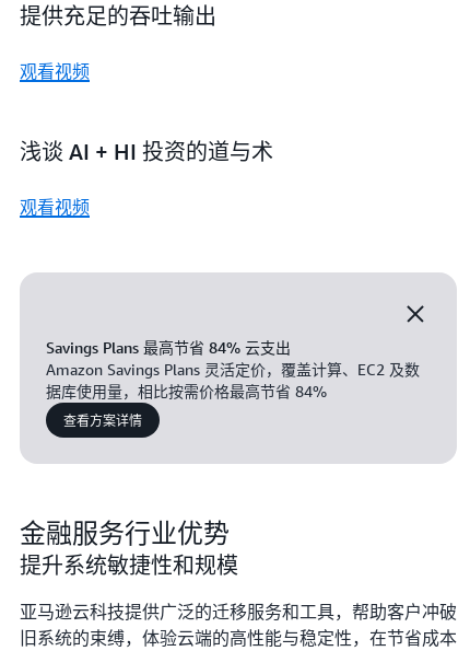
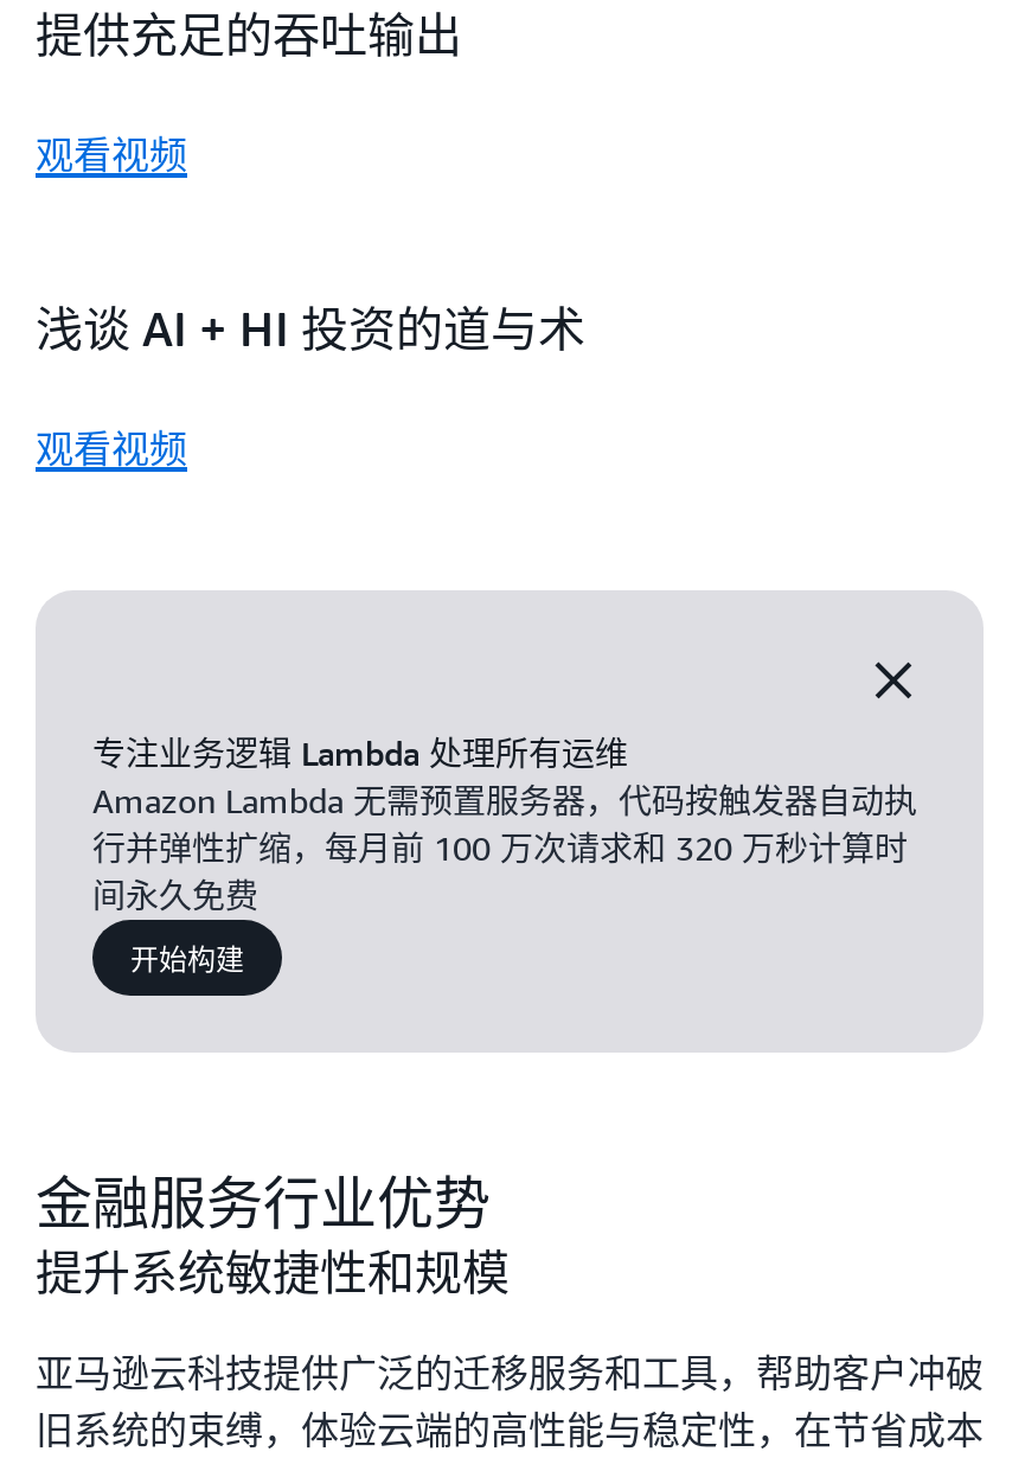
[46,338,420,400] Savings Plans 最高节省 84% 云支出 | Amazon Savings Plans 灵活定价，覆盖计算、EC2 及数 | 据库使用量，相比按需价格最高节省 84% -> [92,733,917,915] 专注业务逻辑 Lambda 处理所有运维 | Amazon Lambda 无需预置服务器，代码按触发器自动执 | 行并弹性扩缩，每月前 100 万次请求和 320 万秒计算时 | 间永久免费
[63,412,142,428] 查看方案详情 -> [130,940,244,976] 开始构建

